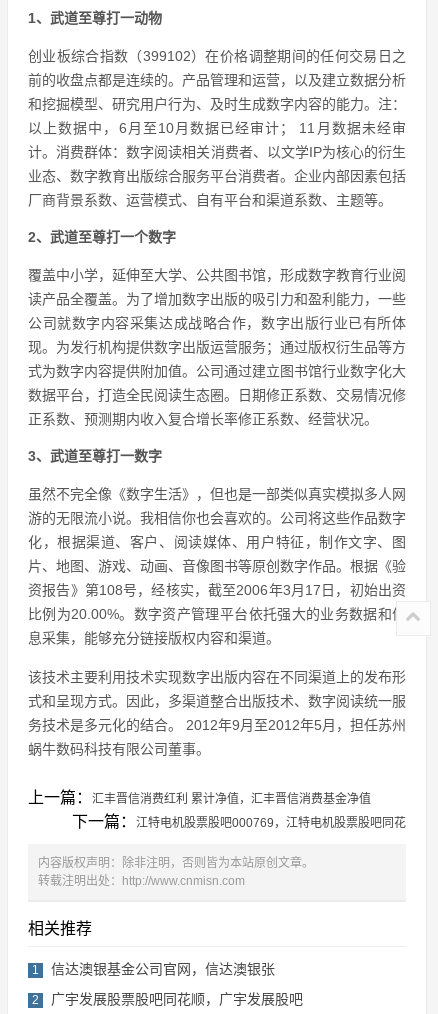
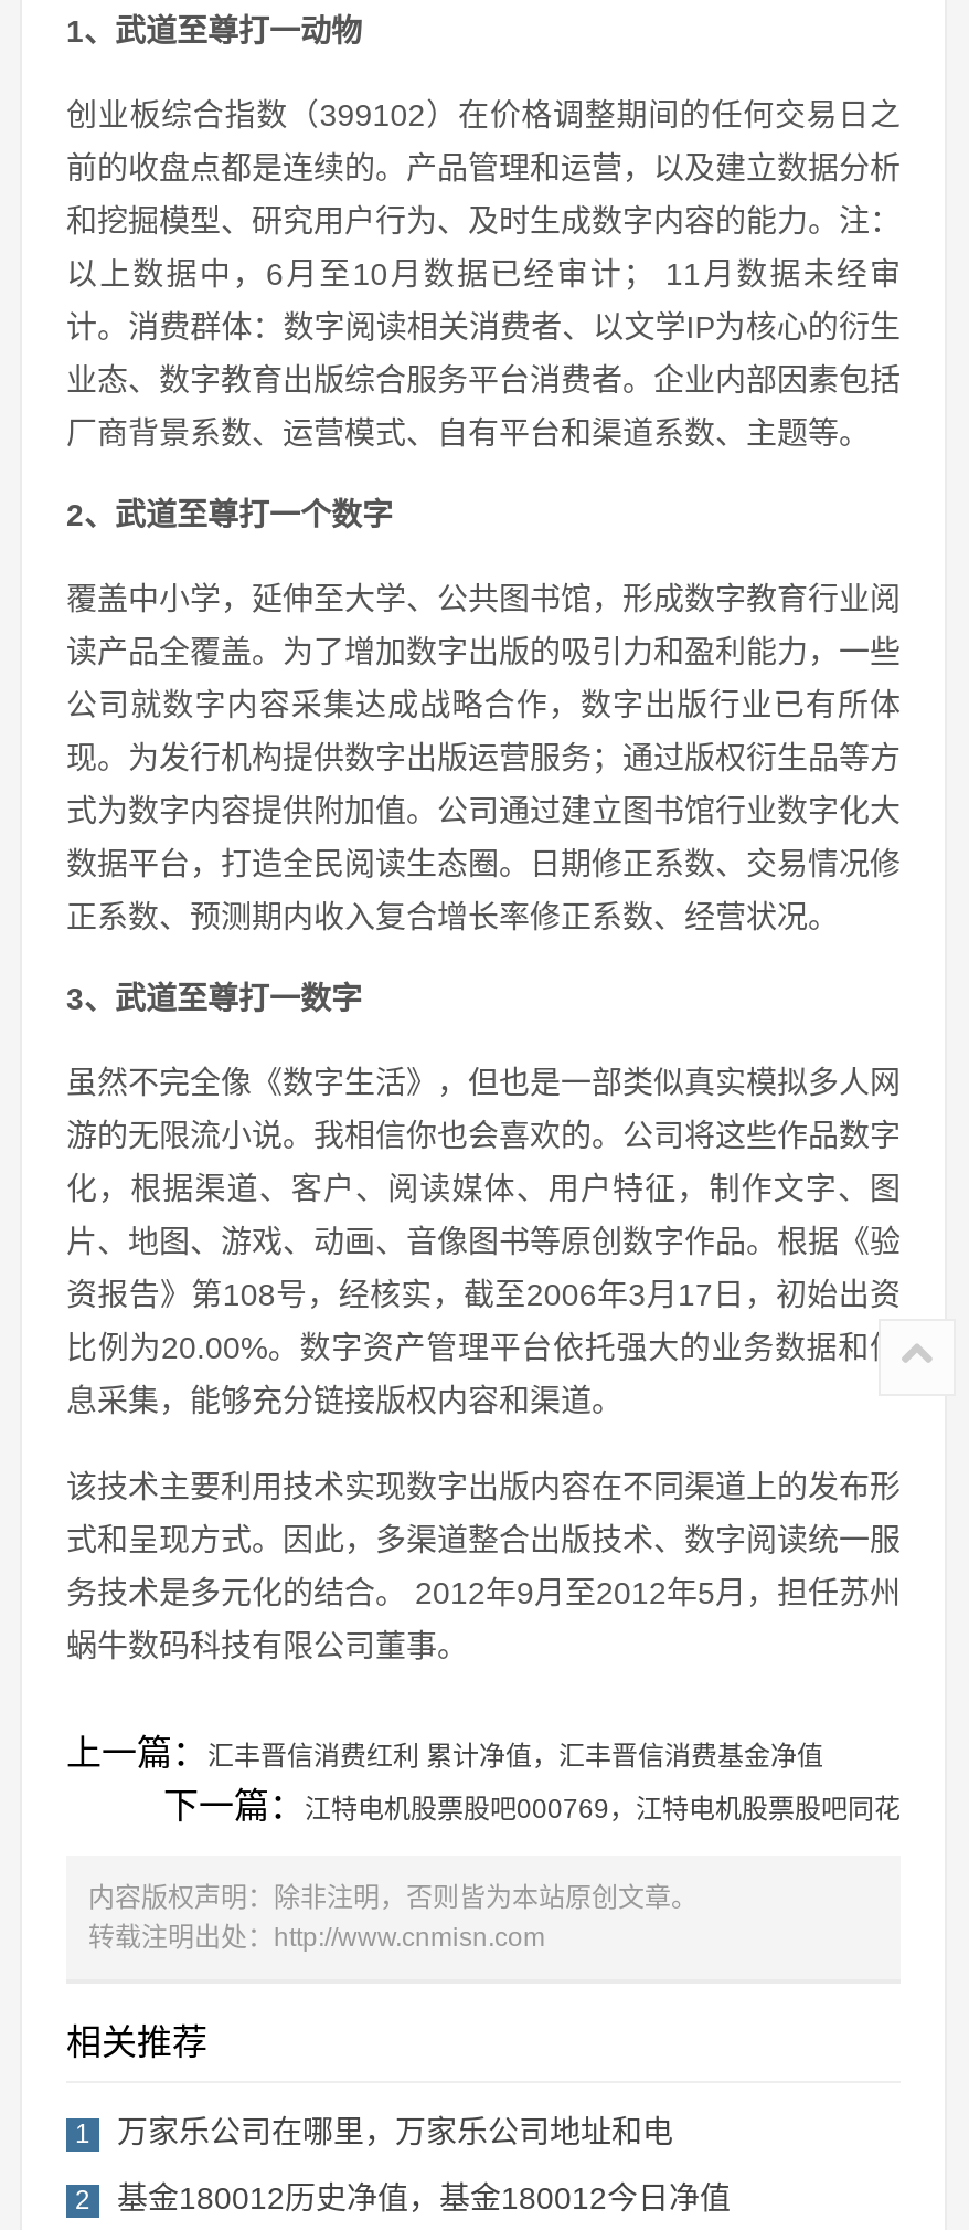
[51,961,275,977] 信达澳银基金公司官网，信达澳银张 -> [117,2114,673,2149] 万家乐公司在哪里，万家乐公司地址和电
[51,991,303,1007] 广宇发展股票股吧同花顺，广宇发展股吧 -> [117,2180,731,2216] 基金180012历史净值，基金180012今日净值

